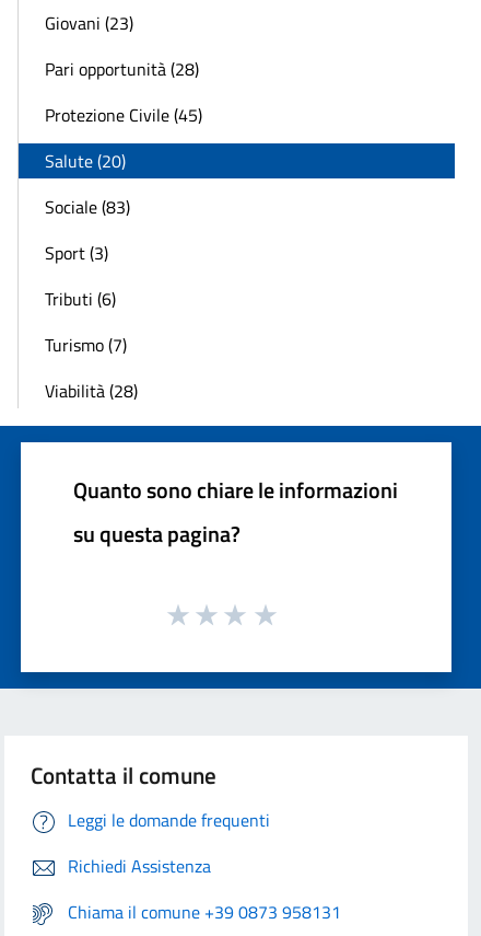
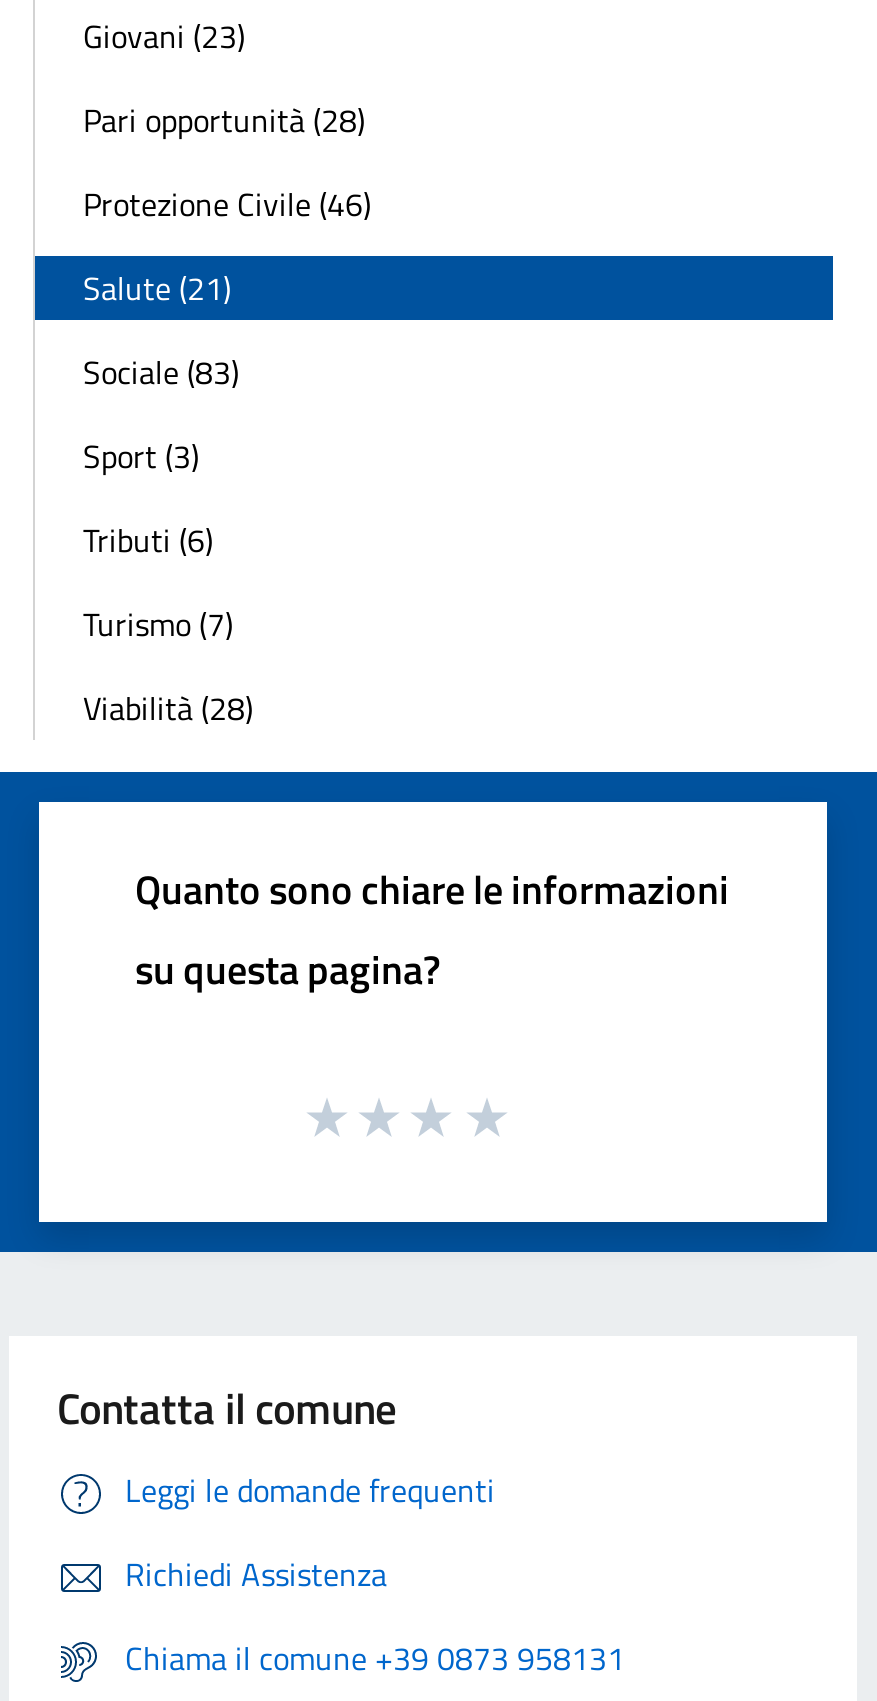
[45,102,202,129] Protezione Civile (45) -> [83,179,371,227] Protezione Civile (46)
[45,148,126,175] Salute (20) -> [83,263,231,311] Salute (21)

